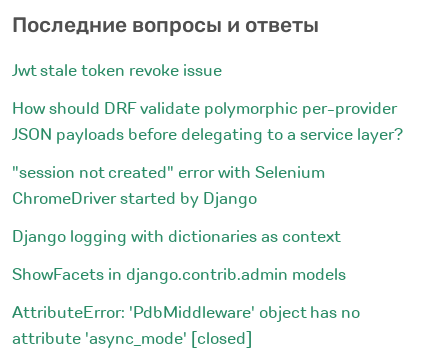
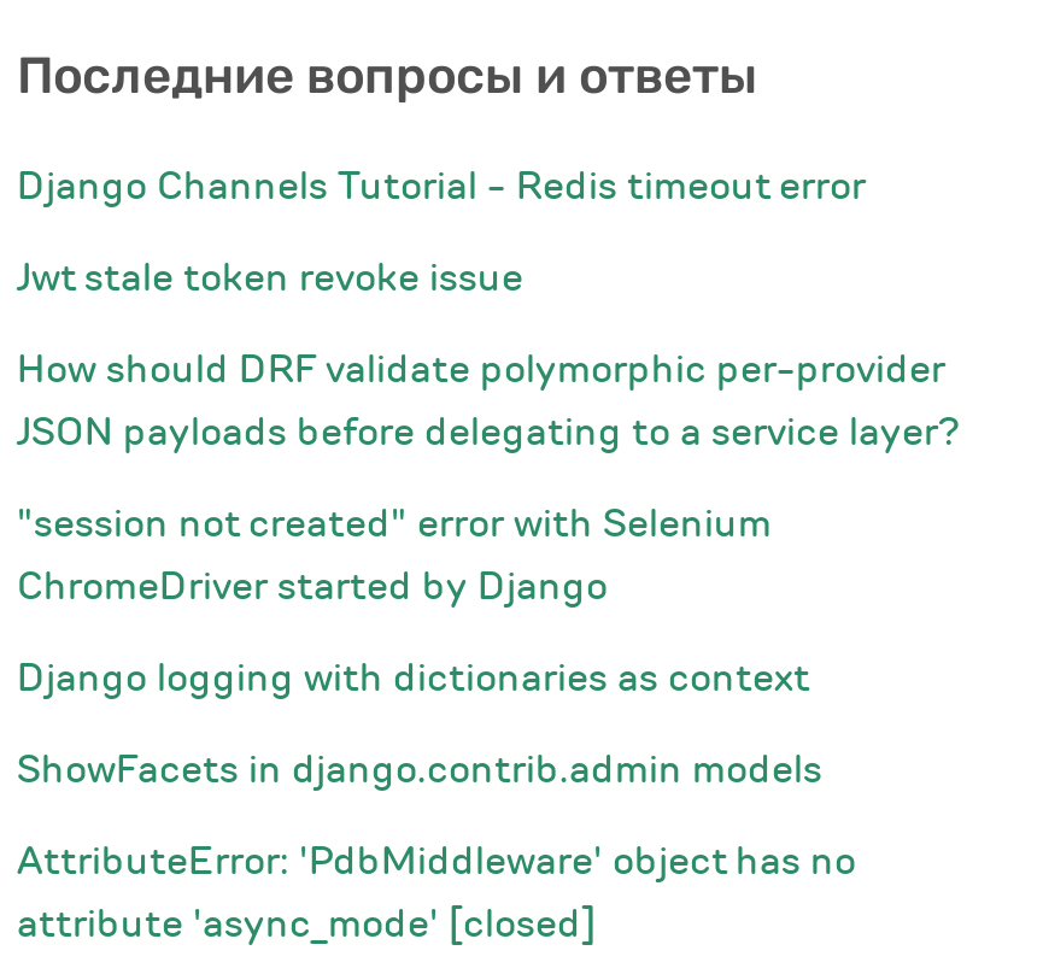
none -> [17,158,866,213] Django Channels Tutorial - Redis timeout error

